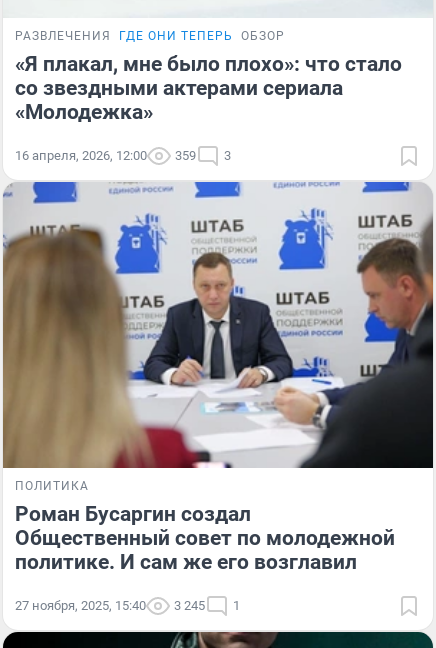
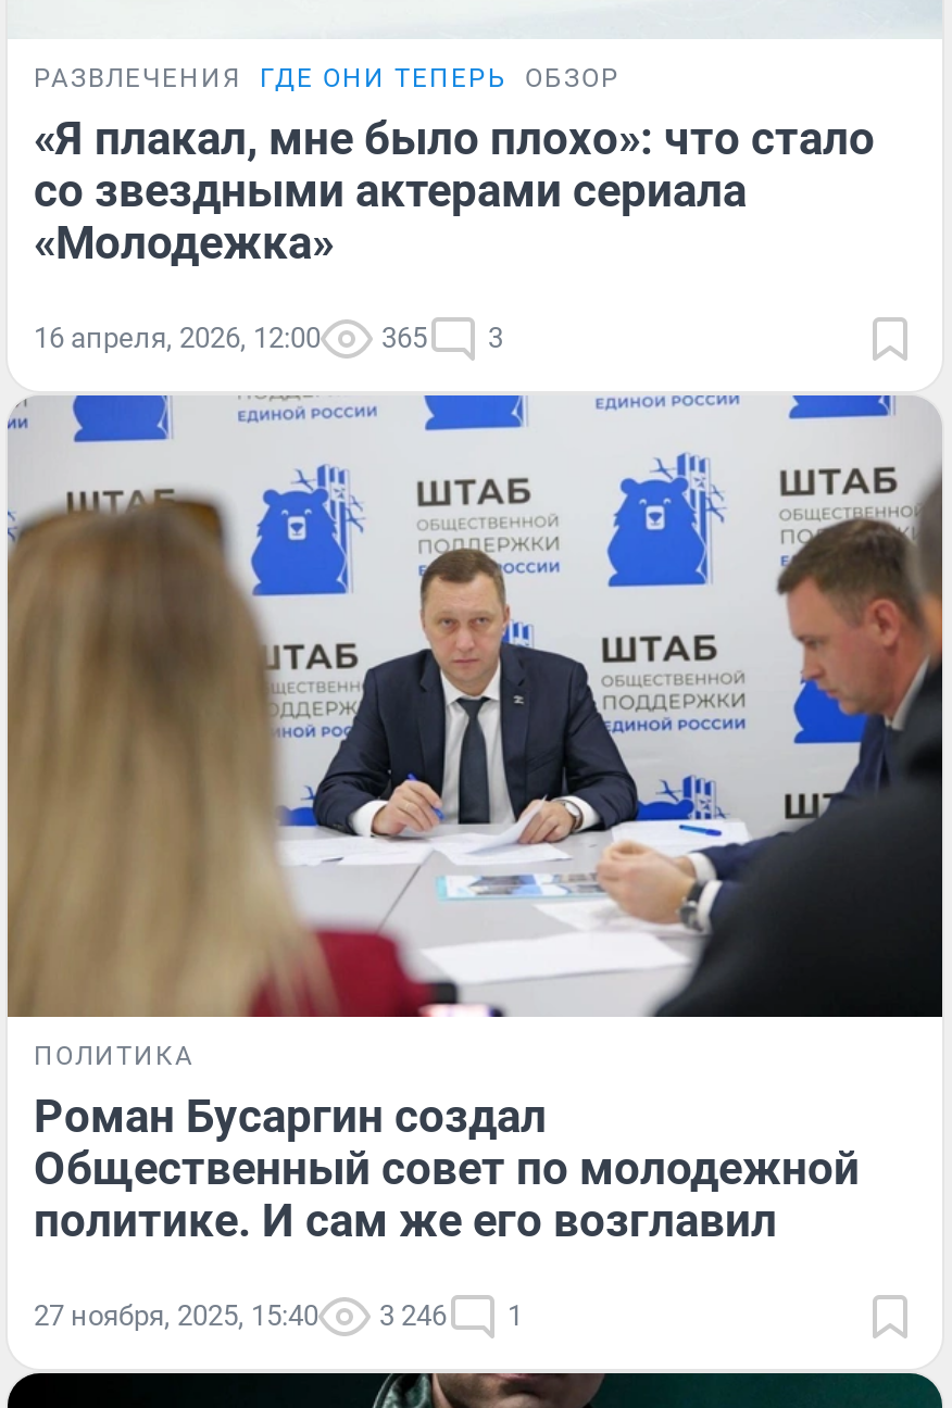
[15,148,231,163] 16 апреля, 2026, 12:00 359 3 -> [34,321,503,354] 16 апреля, 2026, 12:00 365 3
[15,598,240,613] 27 ноября, 2025, 15:40 3 245 1 -> [34,1300,523,1333] 27 ноября, 2025, 15:40 3 246 1

